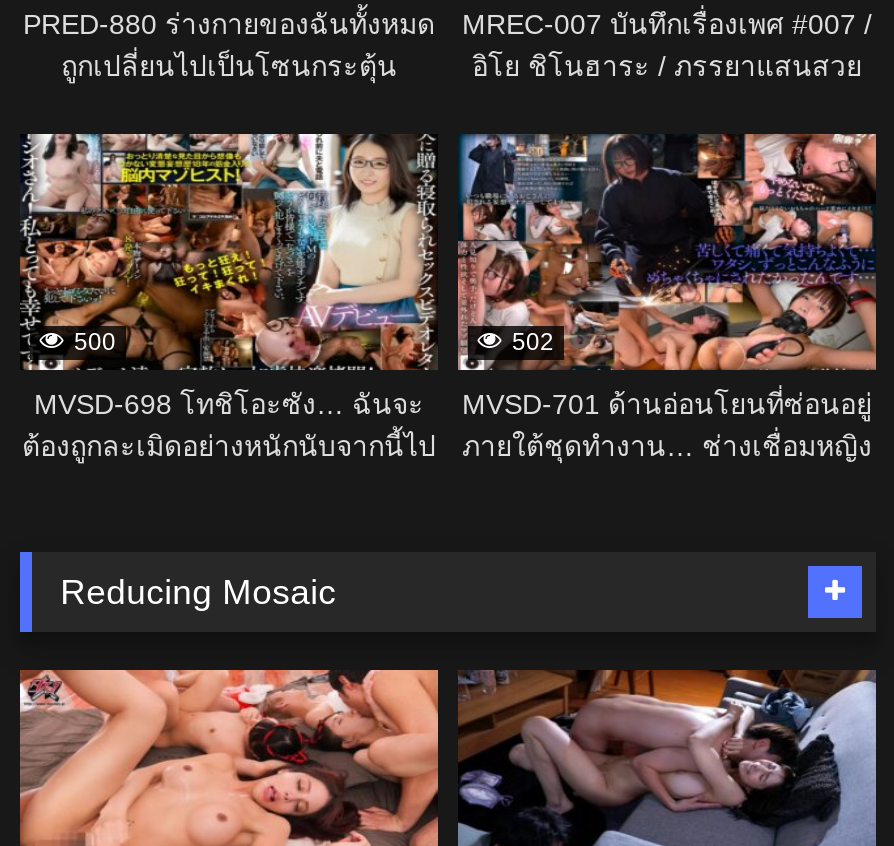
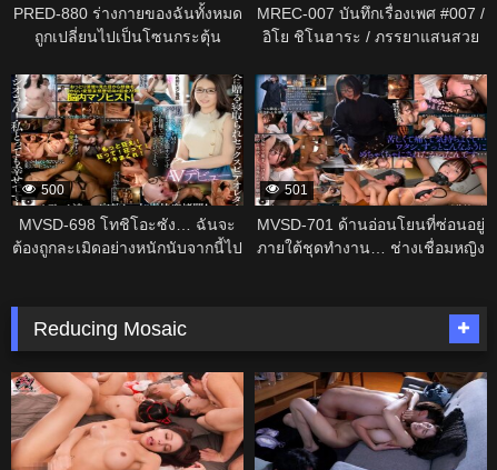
[506,329,554,357] 502 -> [281,183,308,198] 501

